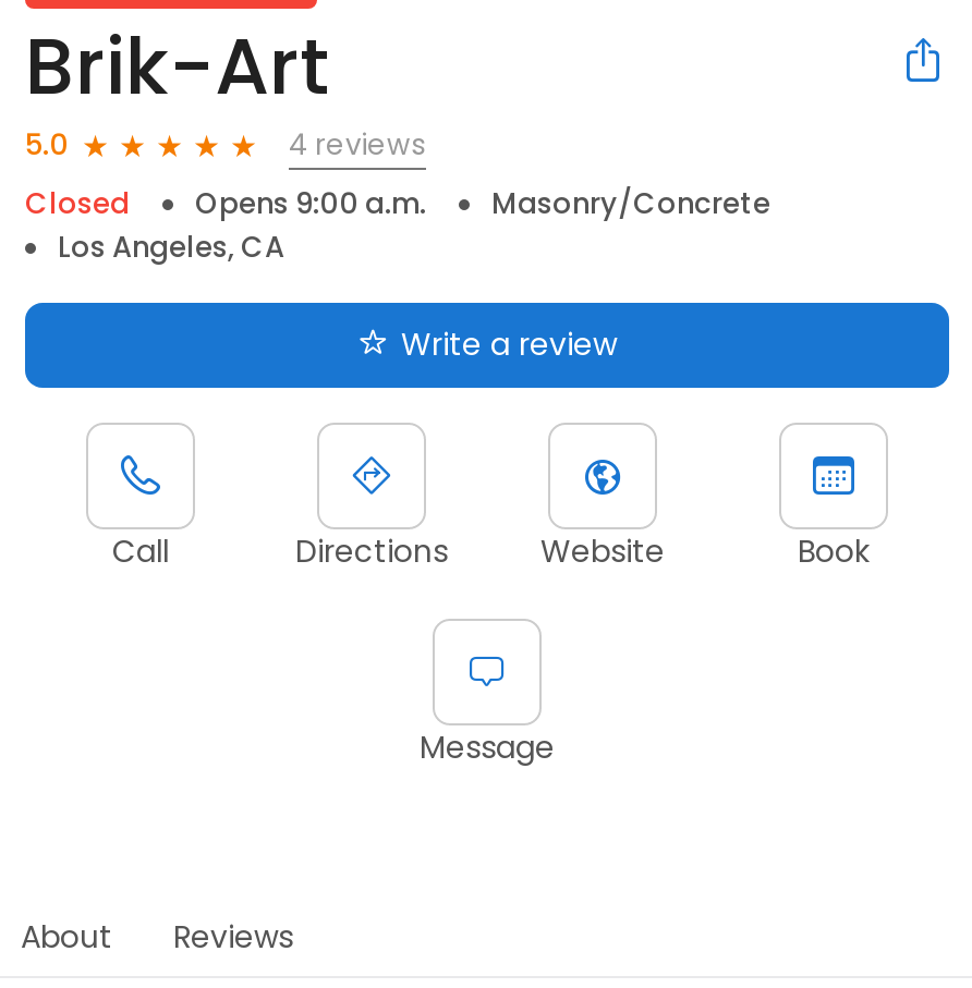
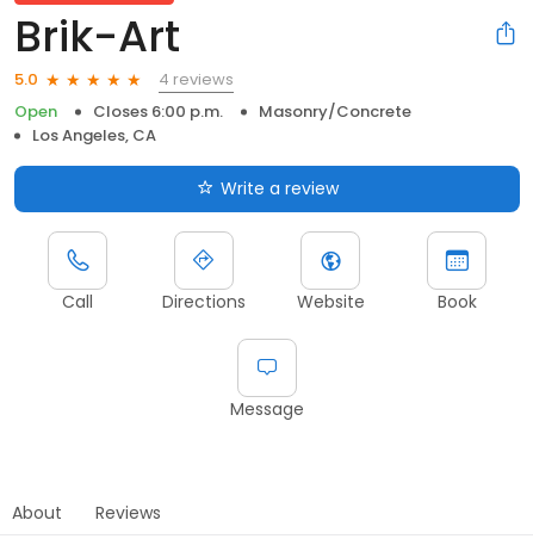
[25,183,426,224] Closed | Opens 9:00 a.m. -> [14,100,223,123] Open | Closes 6:00 p.m.

